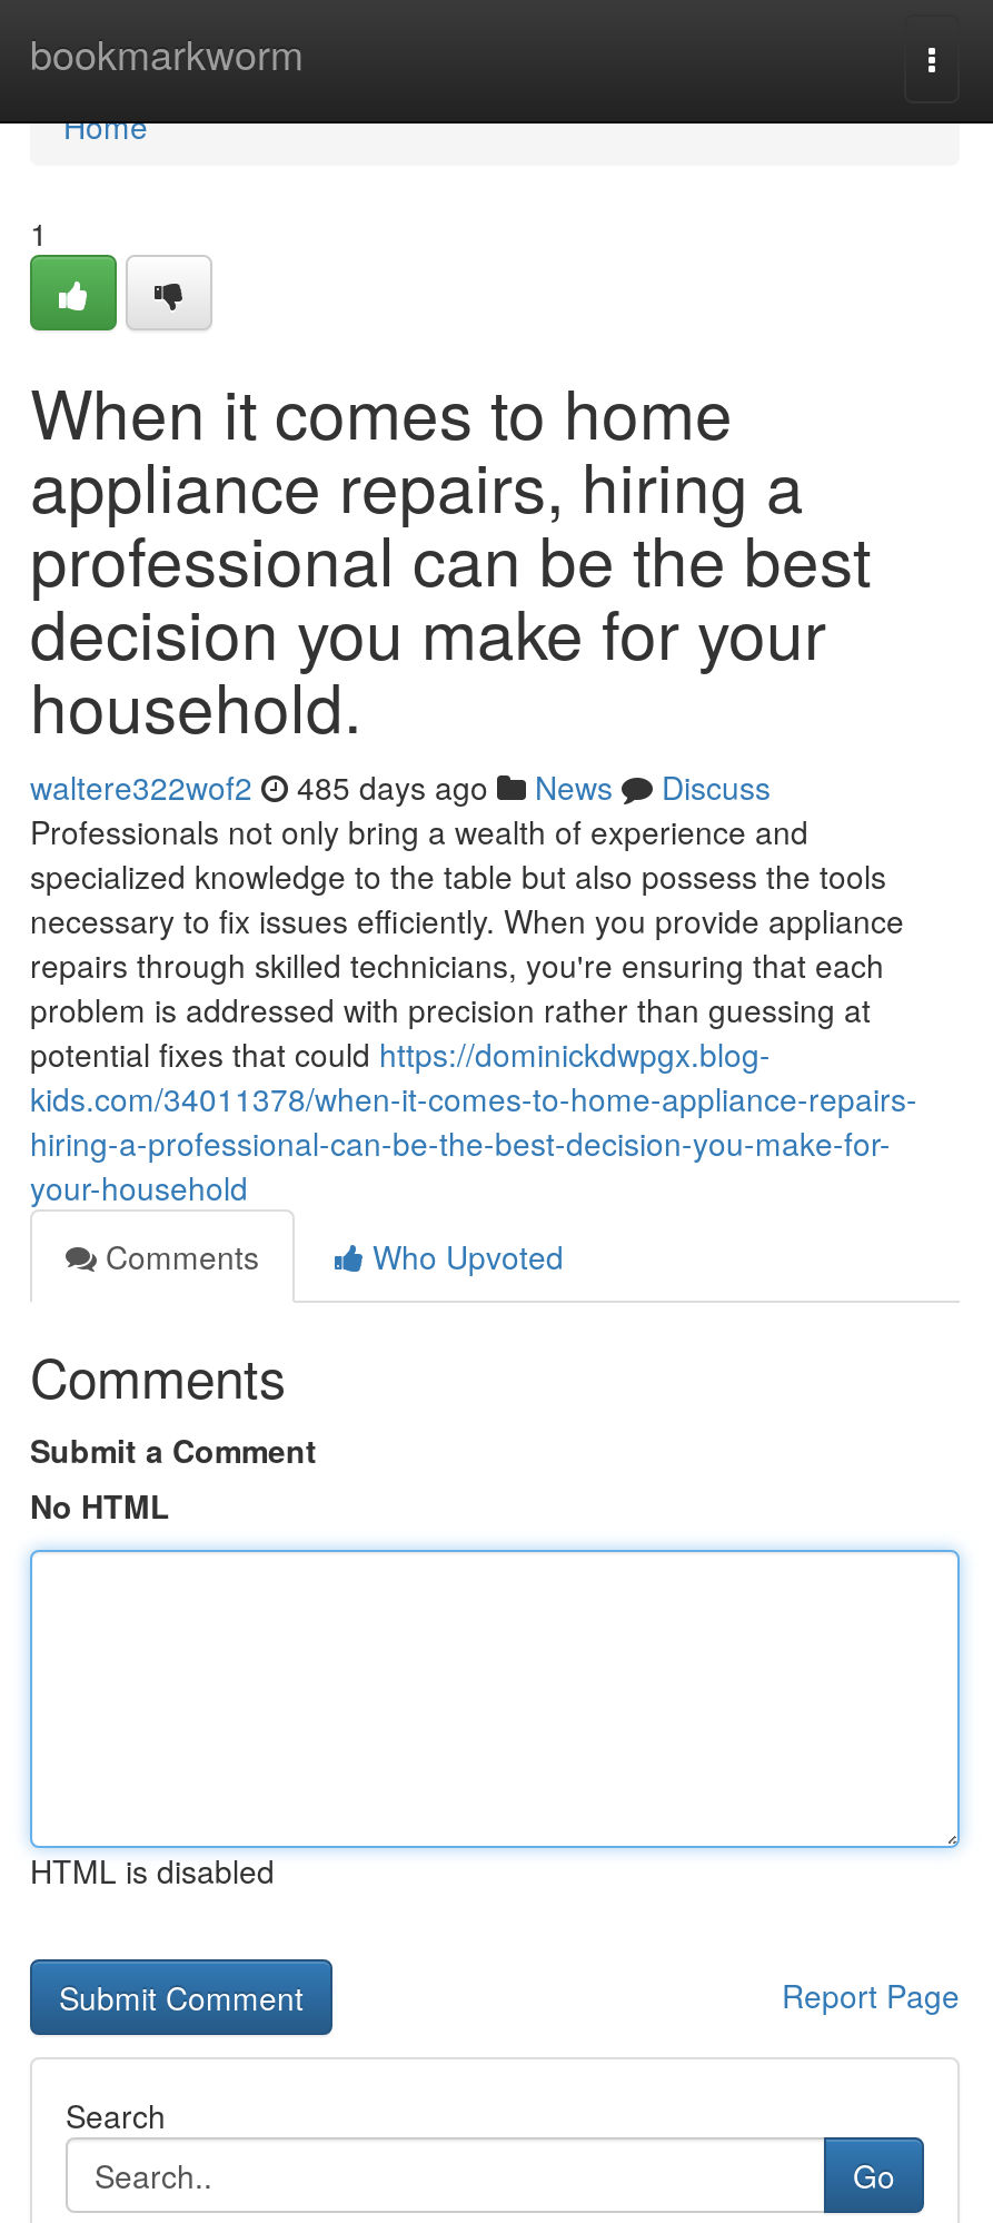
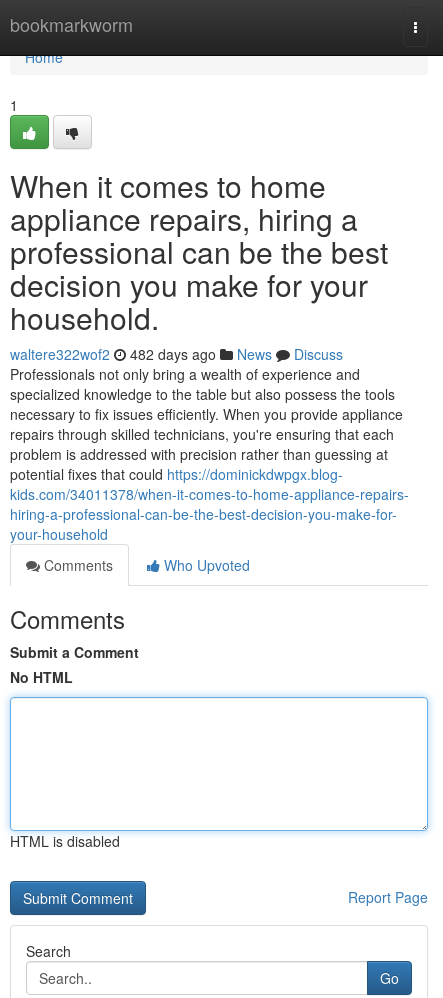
[30,764,771,809] waltere322wof2 485 days ago News Discuss -> [10,344,343,364] waltere322wof2 482 days ago News Discuss

